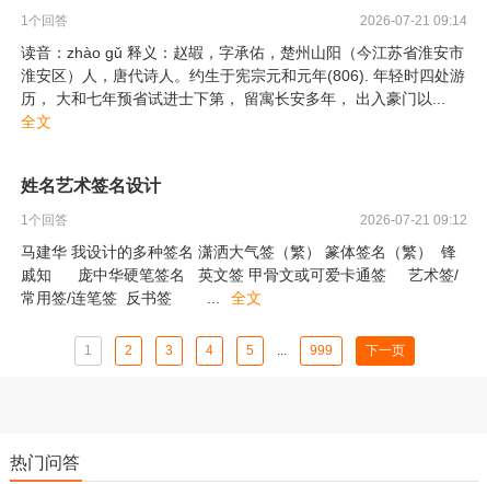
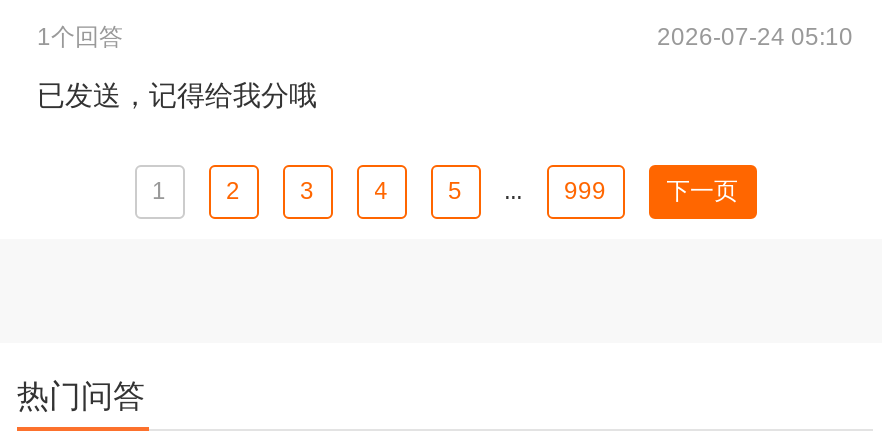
[21,13,467,307] 2026-07-21 09:14 | 读音：zhào gǔ 释义：赵嘏，字承佑，楚州山阳（今江苏省淮安市 | 淮安区）人，唐代诗人。约生于宪宗元和元年(806). 年轻时四处游 | 历， 大和七年预省试进士下第， 留寓长安多年， 出入豪门以... | 全文 | 姓名艺术签名设计 | 1个回答 | 2026-07-21 09:12 | 马建华 我设计的多种签名 潇洒大气签（繁） 篆体签名（繁） 锋 | 戚知 庞中华硬笔签名 英文签 甲骨文或可爱卡通签 艺术签/ | 常用签/连笔签 反书签... | 全文 -> [37,23,853,111] 2026-07-24 05:10 | 已发送，记得给我分哦

